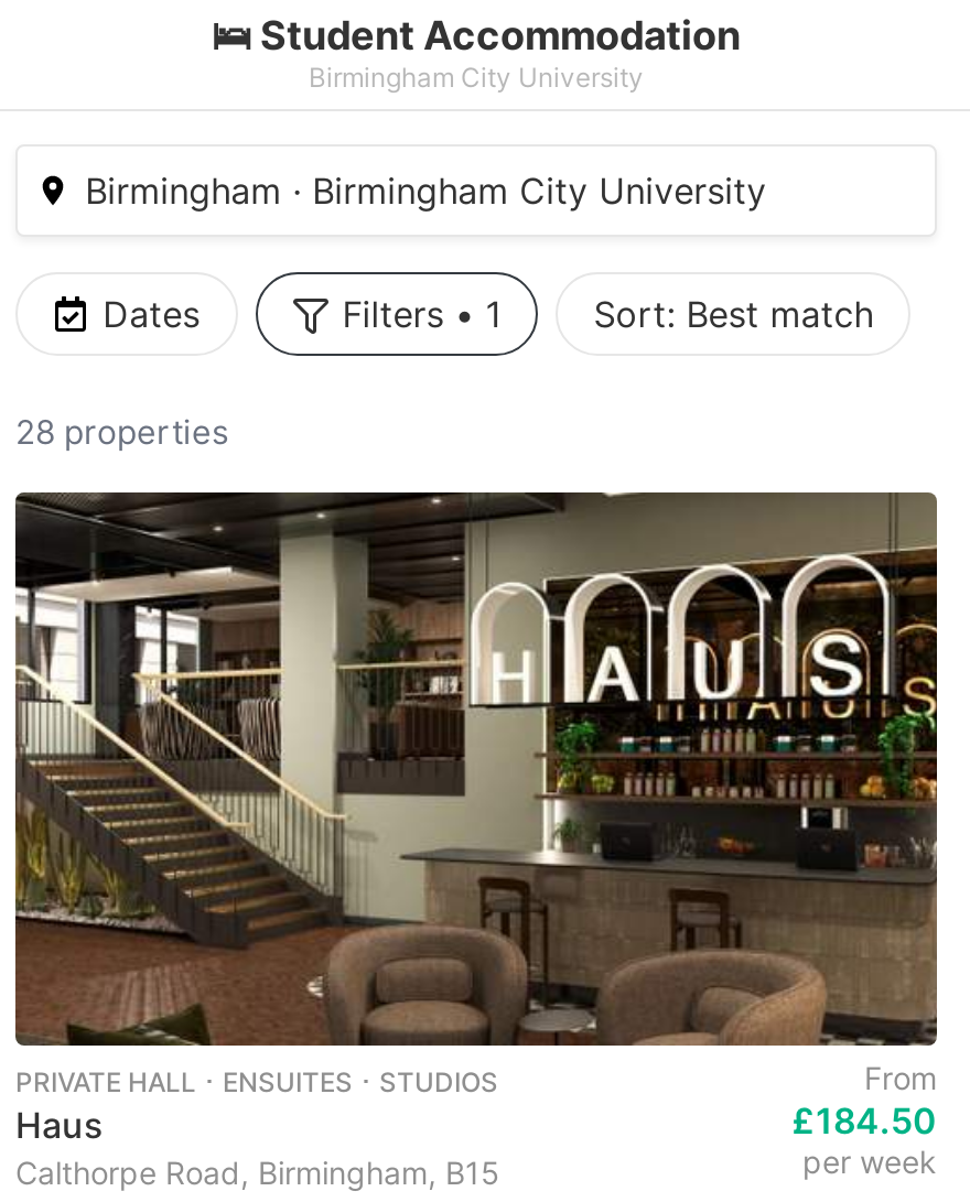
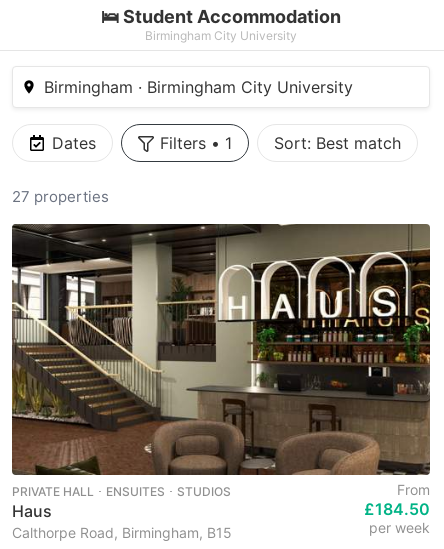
[15,411,229,453] 28 properties -> [12,187,109,206] 27 properties

